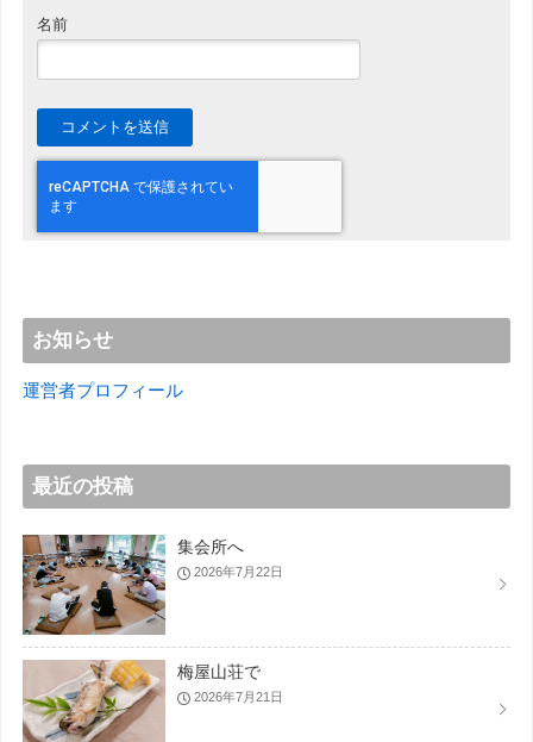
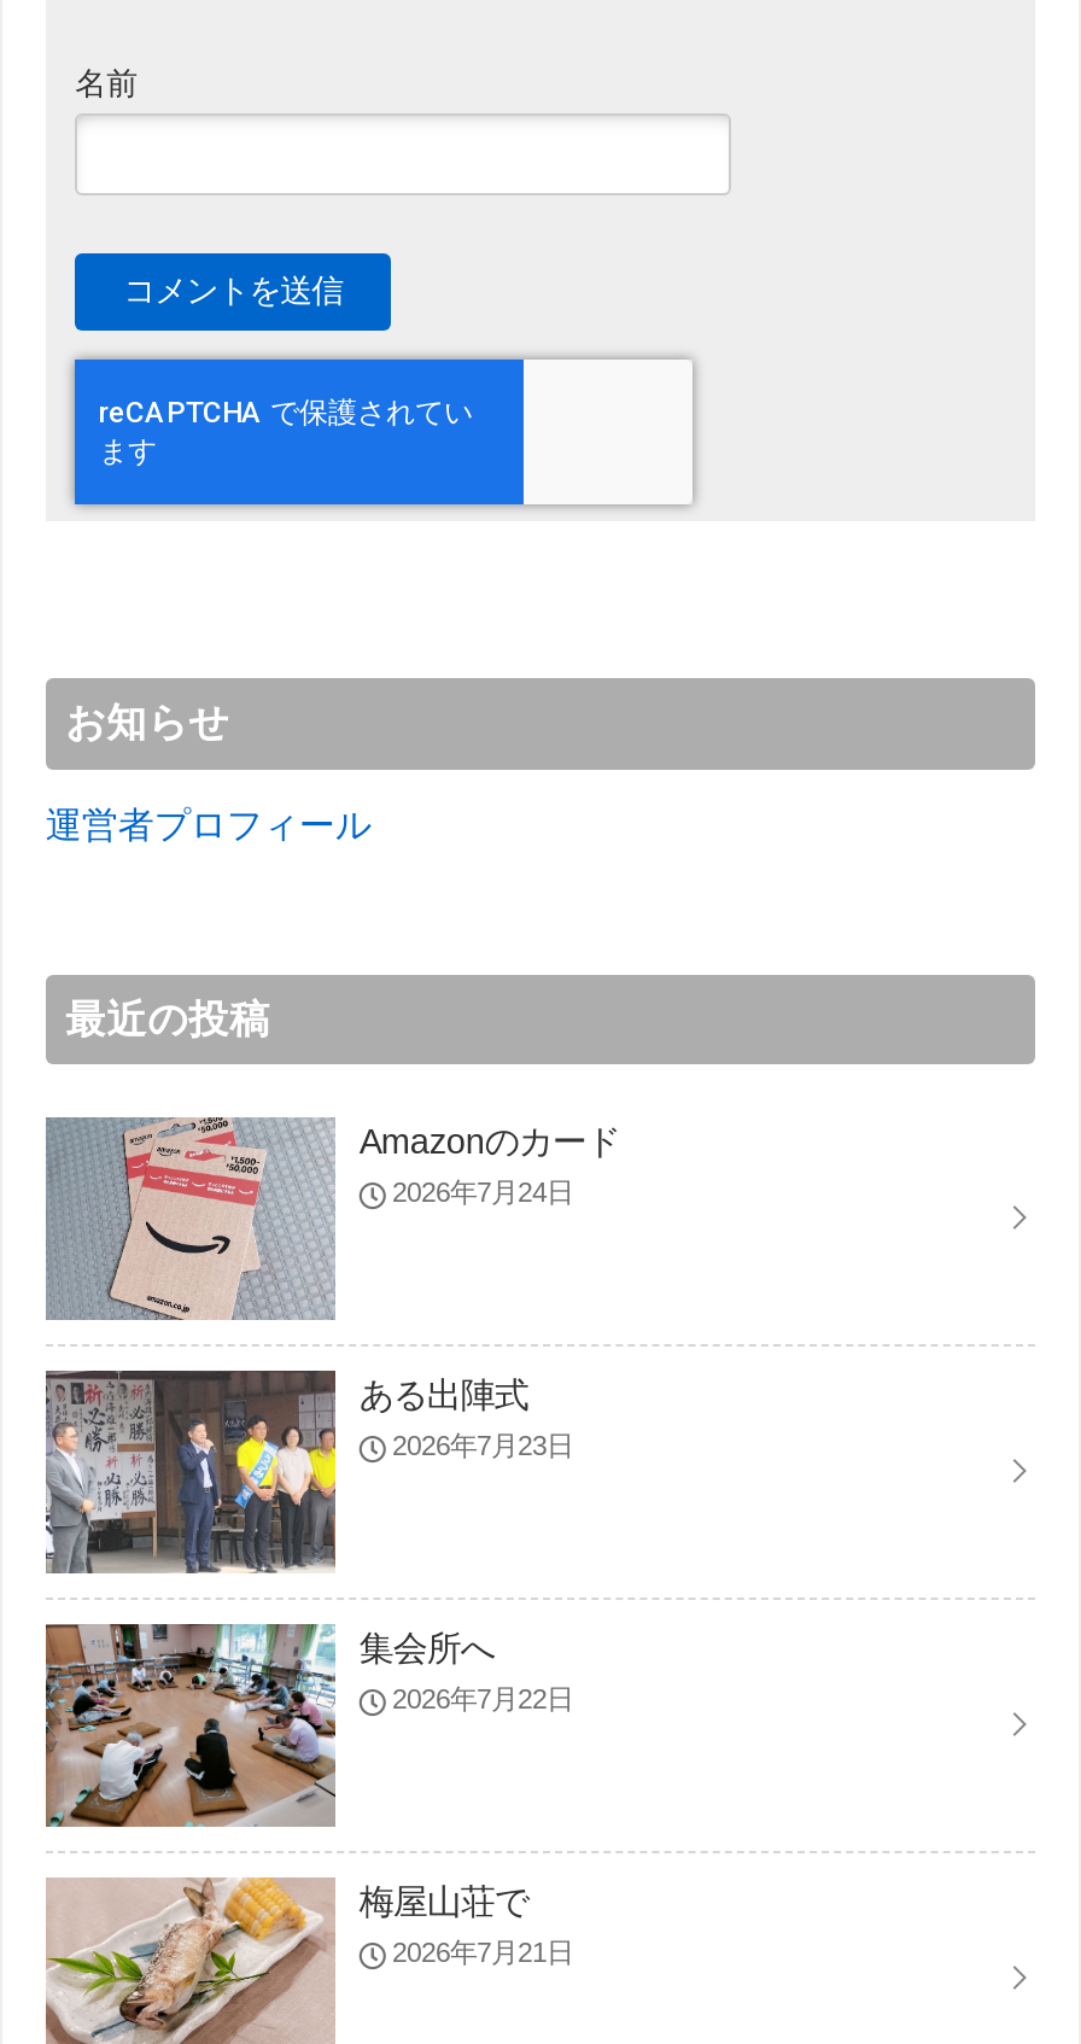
none -> [46,1117,620,1320] [image] | Amazonのカード | 2026年7月24日
none -> [46,1368,573,1573] [image] | ある出陣式 | 2026年7月23日

